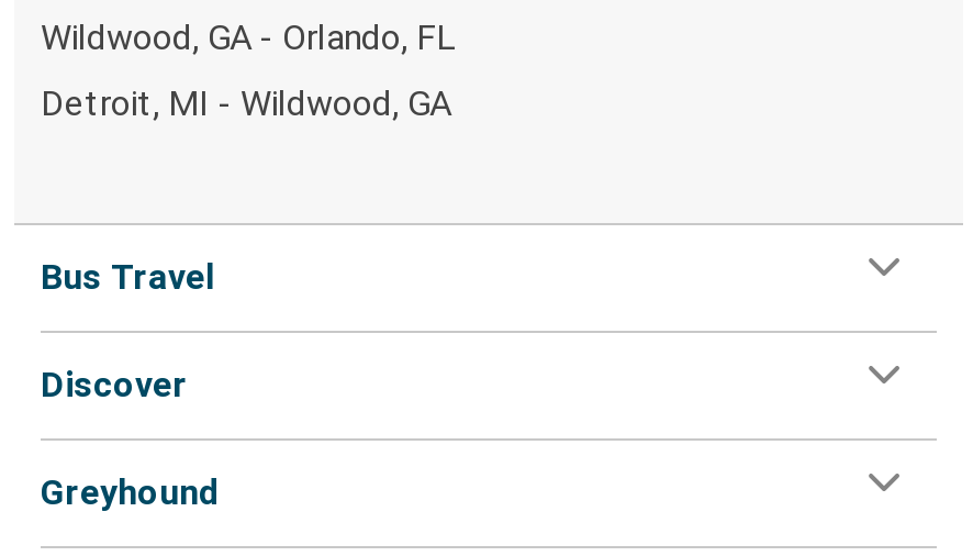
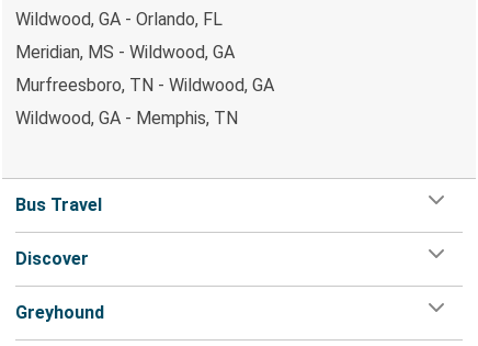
[41,83,451,125] Detroit, MI - Wildwood, GA -> [15,42,274,129] Meridian, MS - Wildwood, GA | Murfreesboro, TN - Wildwood, GA | Wildwood, GA - Memphis, TN

